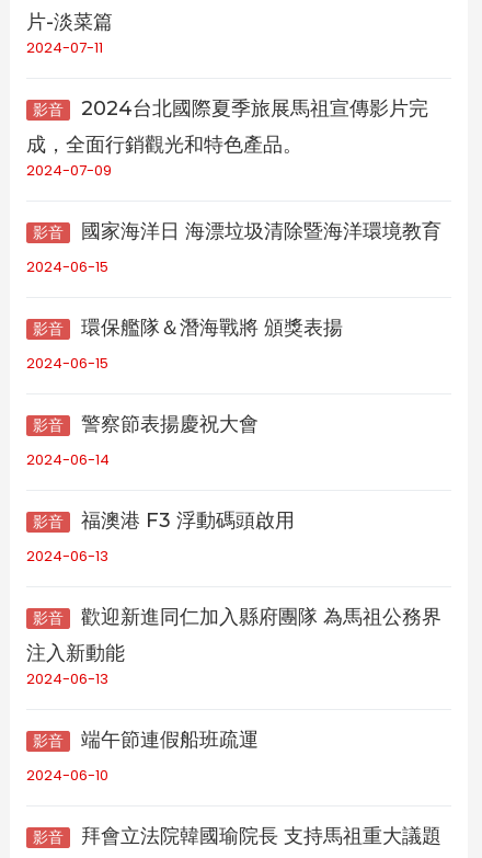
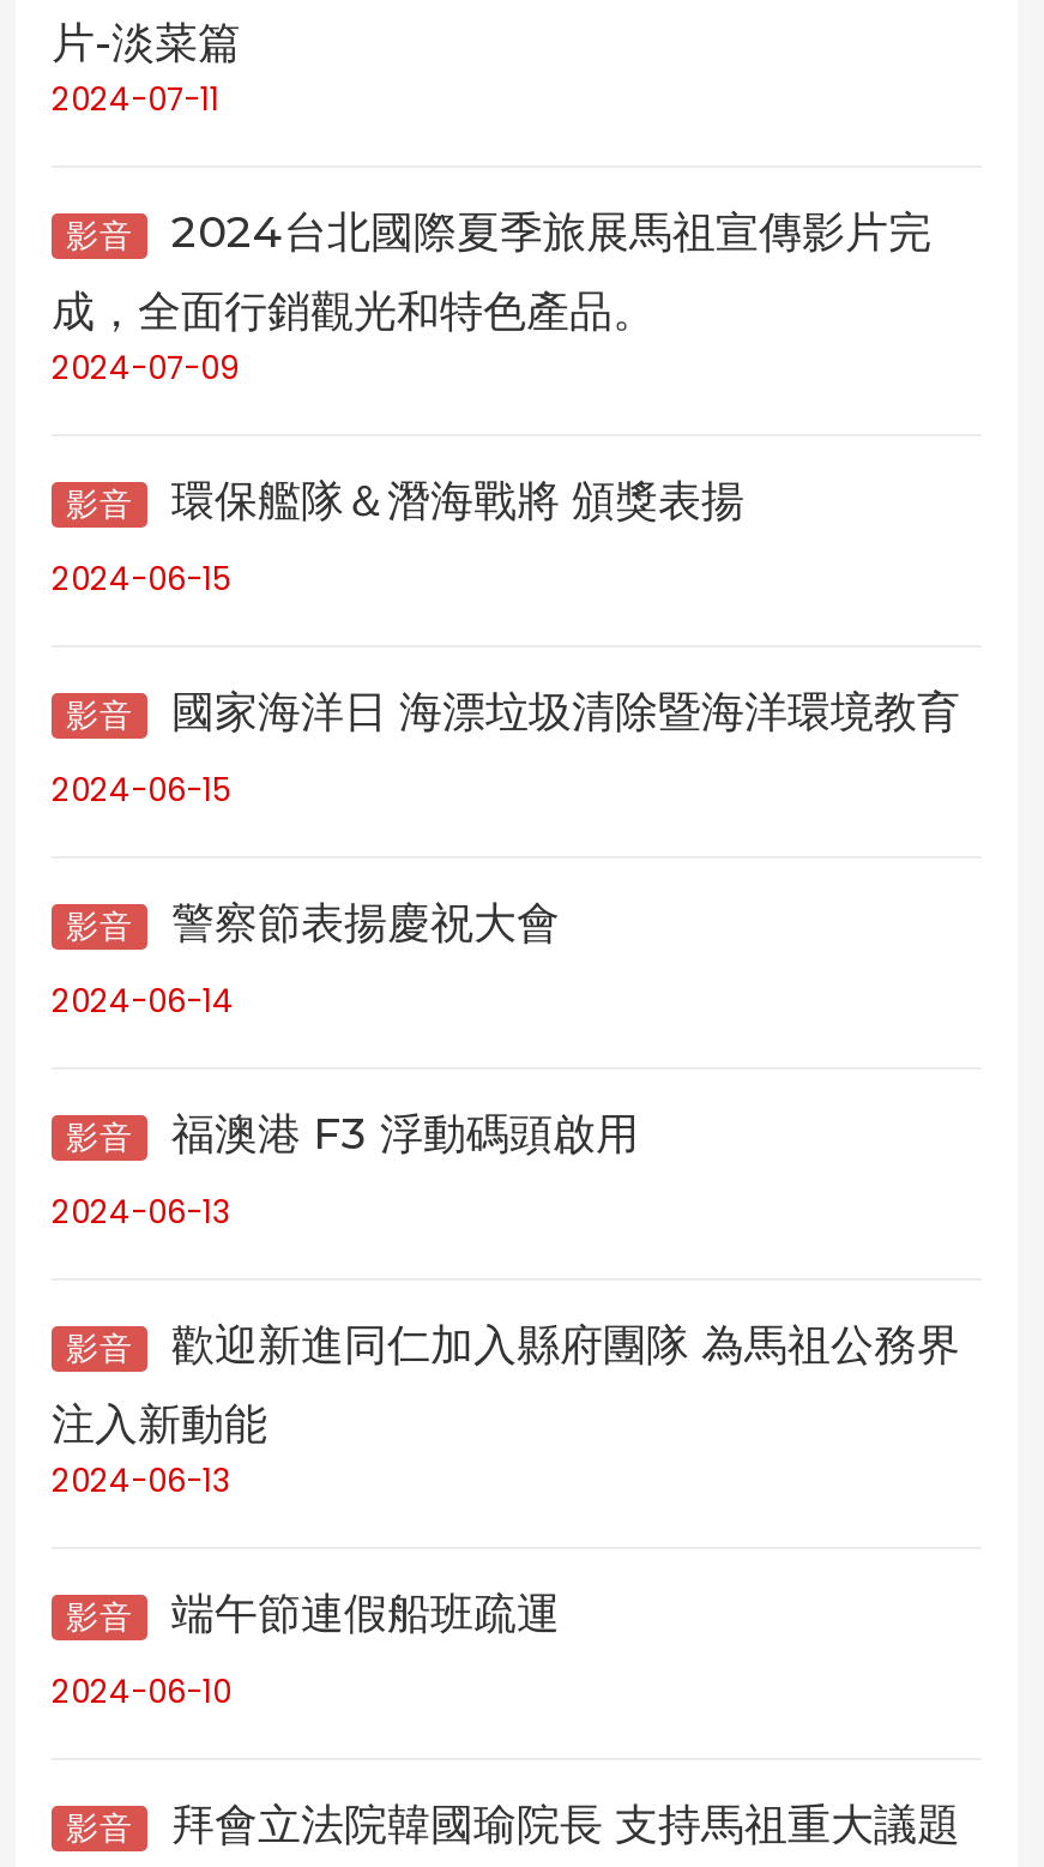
moved [76,219,441,243] -> [159,686,960,739]: 國家海洋日 海漂垃圾清除暨海洋環境教育
moved [76,316,343,340] -> [159,475,744,528]: 環保艦隊＆潛海戰將 頒獎表揚

